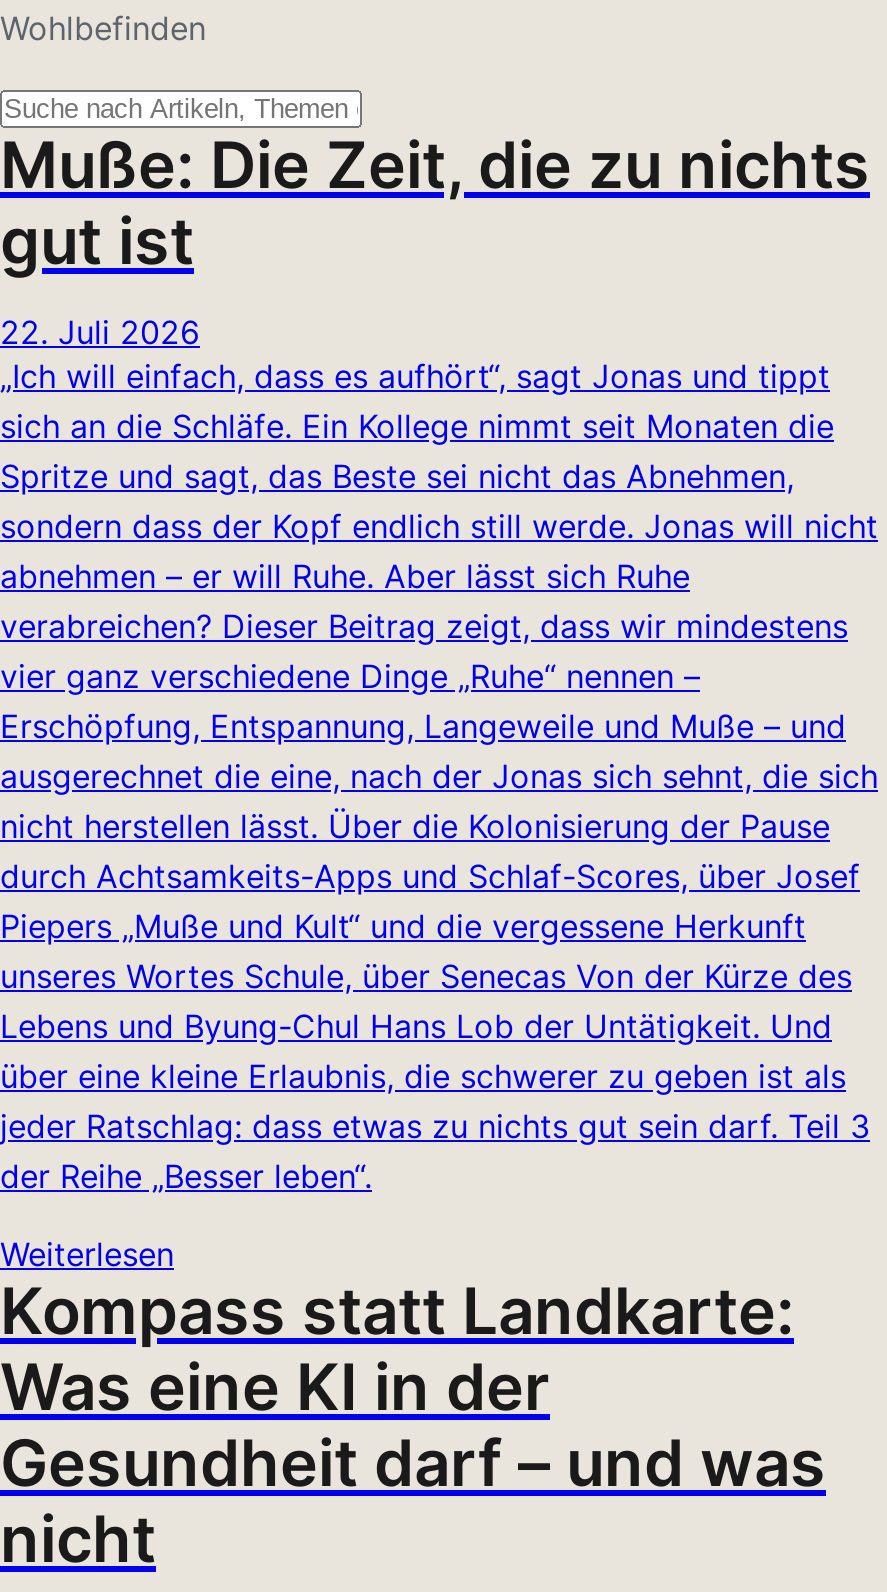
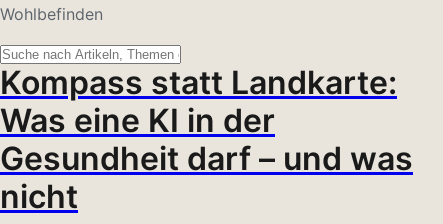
[0,126,878,1274] Muße: Die Zeit, die zu nichts | gut ist | 22. Juli 2026 | „Ich will einfach, dass es aufhört“, sagt Jonas und tippt | sich an die Schläfe. Ein Kollege nimmt seit Monaten die | Spritze und sagt, das Beste sei nicht das Abnehmen, | sondern dass der Kopf endlich still werde. Jonas will nicht | abnehmen – er will Ruhe. Aber lässt sich Ruhe | verabreichen? Dieser Beitrag zeigt, dass wir mindestens | vier ganz verschiedene Dinge „Ruhe“ nennen – | Erschöpfung, Entspannung, Langeweile und Muße – und | ausgerechnet die eine, nach der Jonas sich sehnt, die sich | nicht herstellen lässt. Über die Kolonisierung der Pause | durch Achtsamkeits-Apps und Schlaf-Scores, über Josef | Piepers „Muße und Kult“ und die vergessene Herkunft | unseres Wortes Schule, über Senecas Von der Kürze des | Lebens und Byung-Chul Hans Lob der Untätigkeit. Und | über eine kleine Erlaubnis, die schwerer zu geben ist als | jeder Ratschlag: dass etwas zu nichts gut sein darf. Teil 3 | der Reihe „Besser leben“. | Weiterlesen -> none

